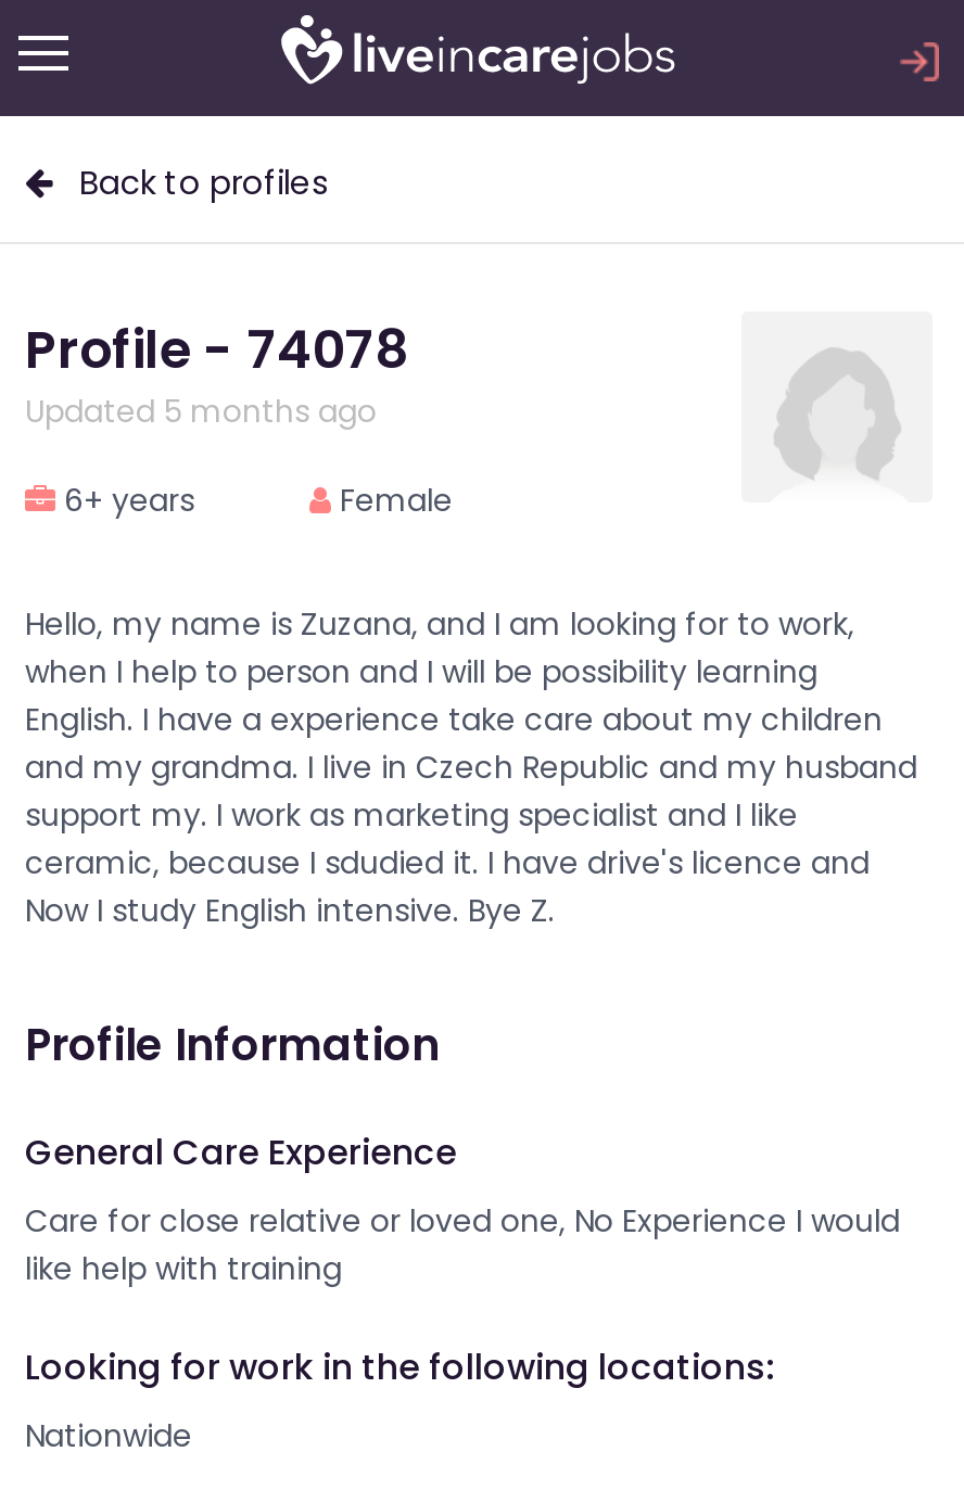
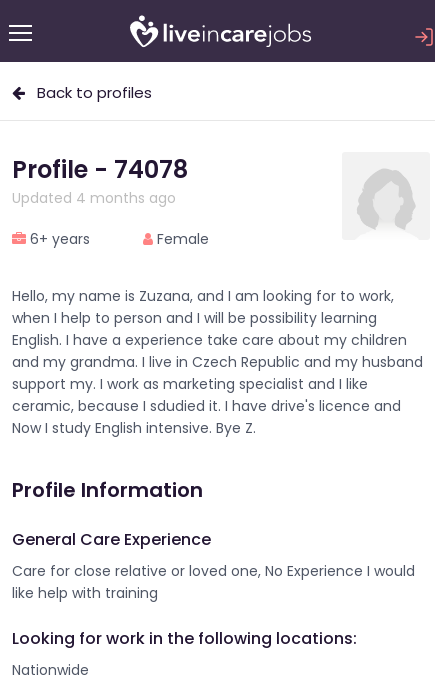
[25,390,377,433] Updated 5 months ago -> [12,188,176,208] Updated 4 months ago

